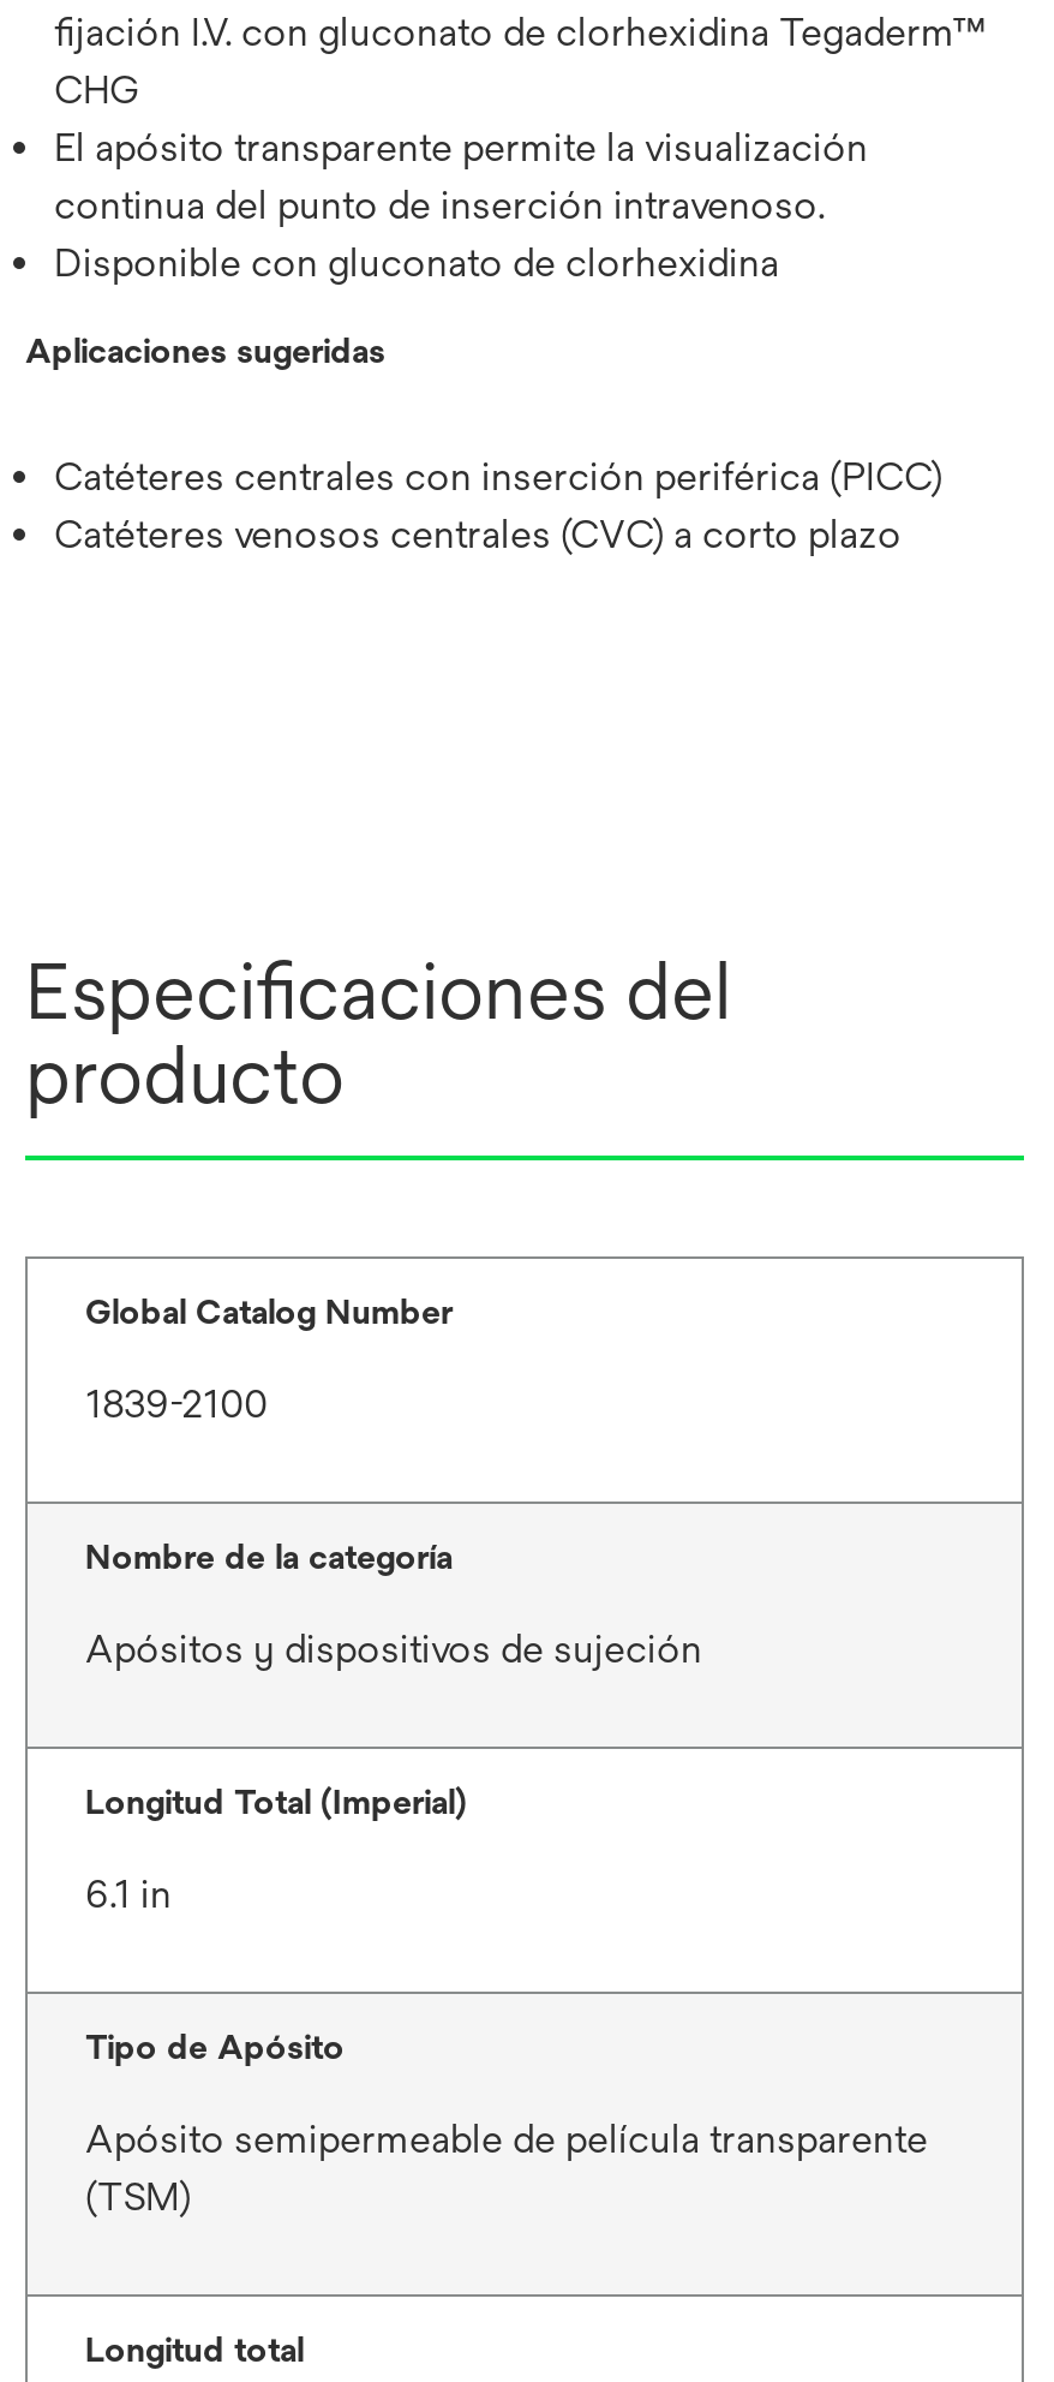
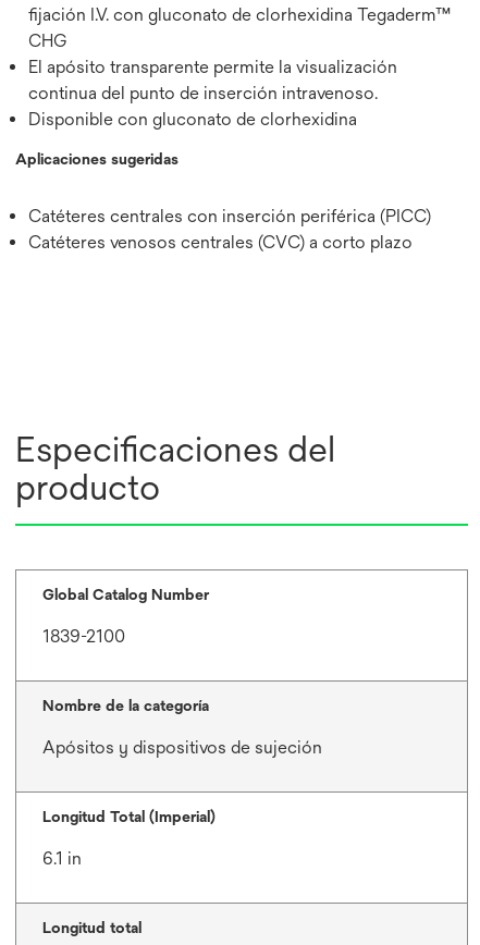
[85,2026,928,2219] Tipo de Apósito | Apósito semipermeable de película transparente | (TSM) -> none

